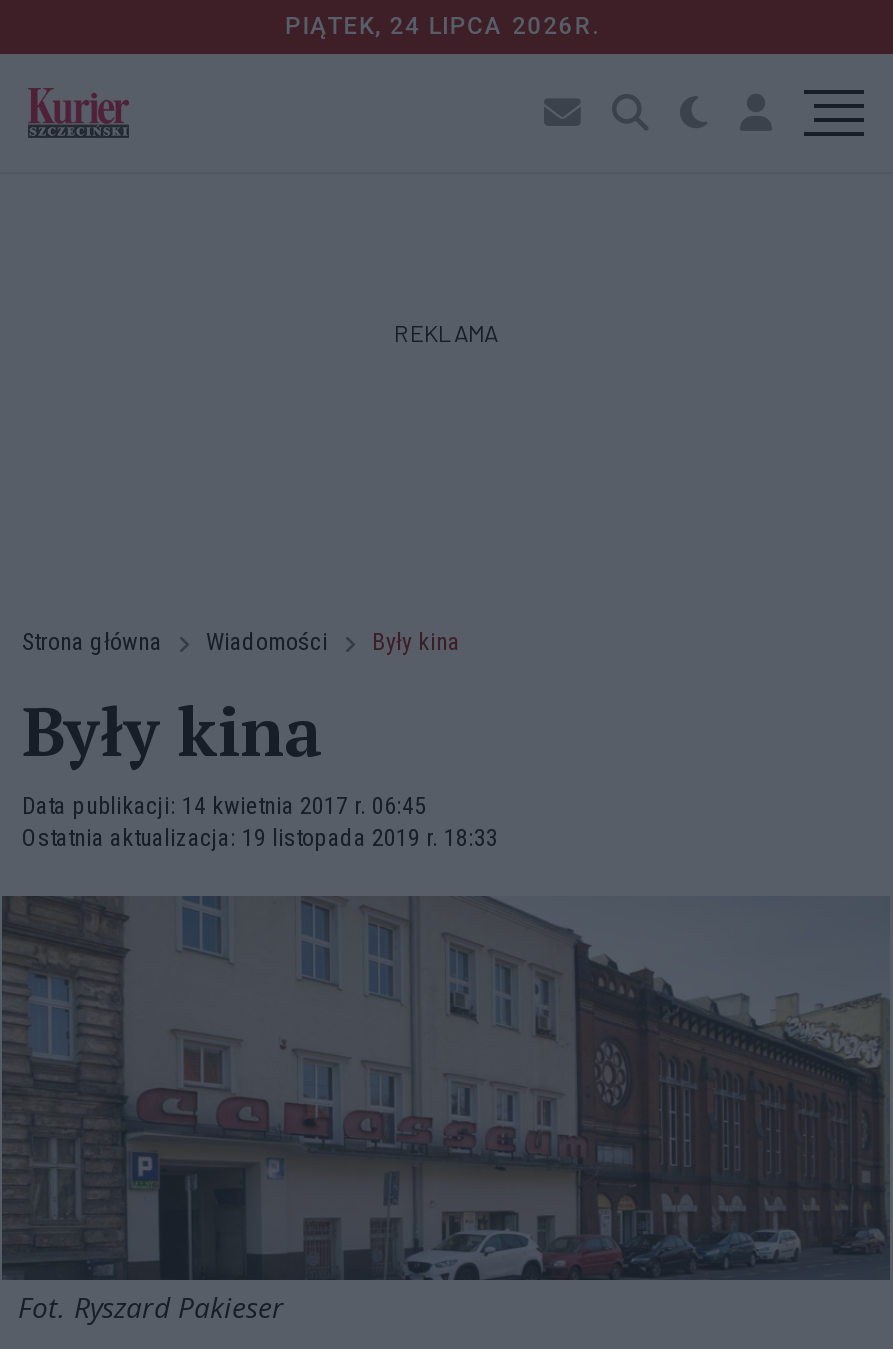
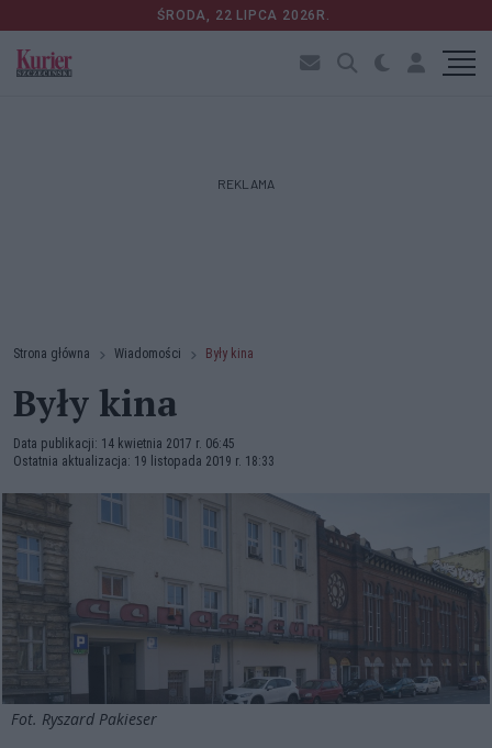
[285,12,607,40] PIĄTEK, 24 LIPCA 2026R. -> [157,8,335,23] ŚRODA, 22 LIPCA 2026R.

